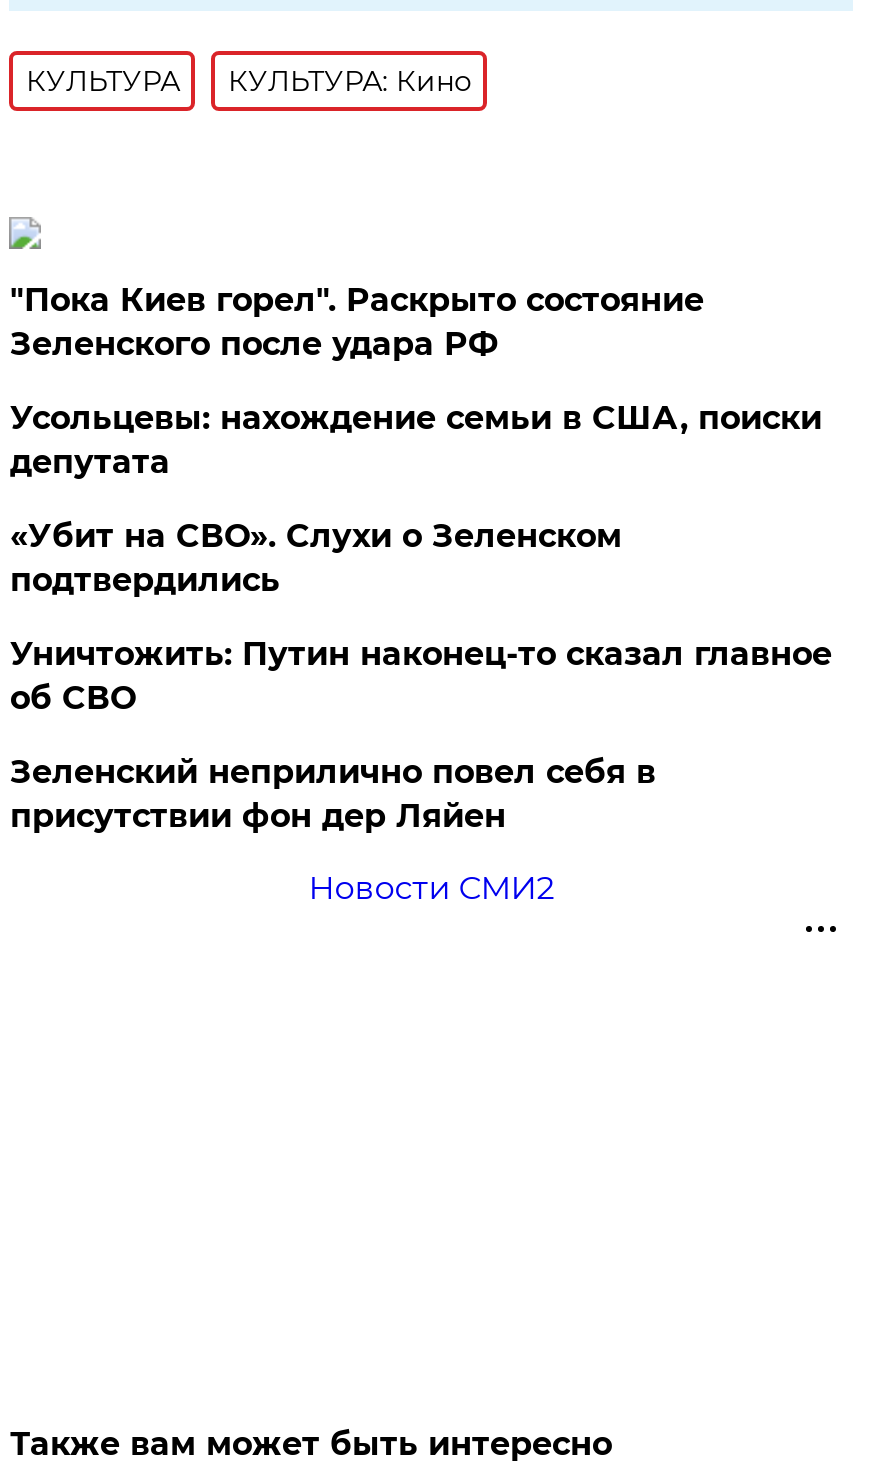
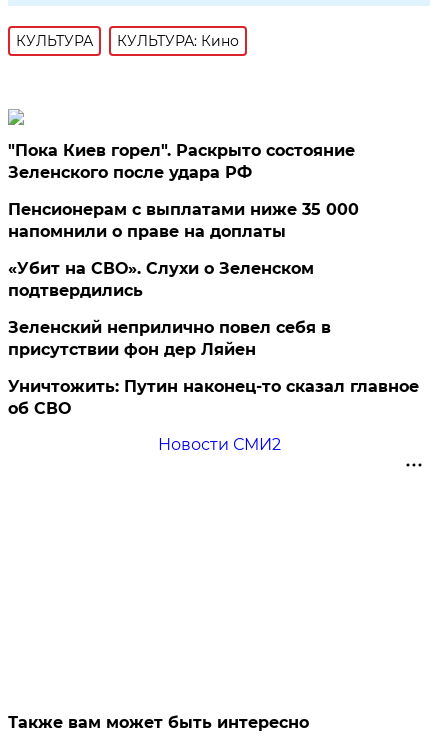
[10,399,822,481] Усольцевы: нахождение семьи в США, поиски | депутата -> [8,200,359,241] Пенсионерам с выплатами ниже 35 000 | напомнили о праве на доплаты
moved [10,635,832,717] -> [8,377,419,418]: Уничтожить: Путин наконец-то сказал главное | об СВО
moved [10,753,656,835] -> [8,318,331,359]: Зеленский неприлично повел cебя в | присутствии фон дер Ляйен

